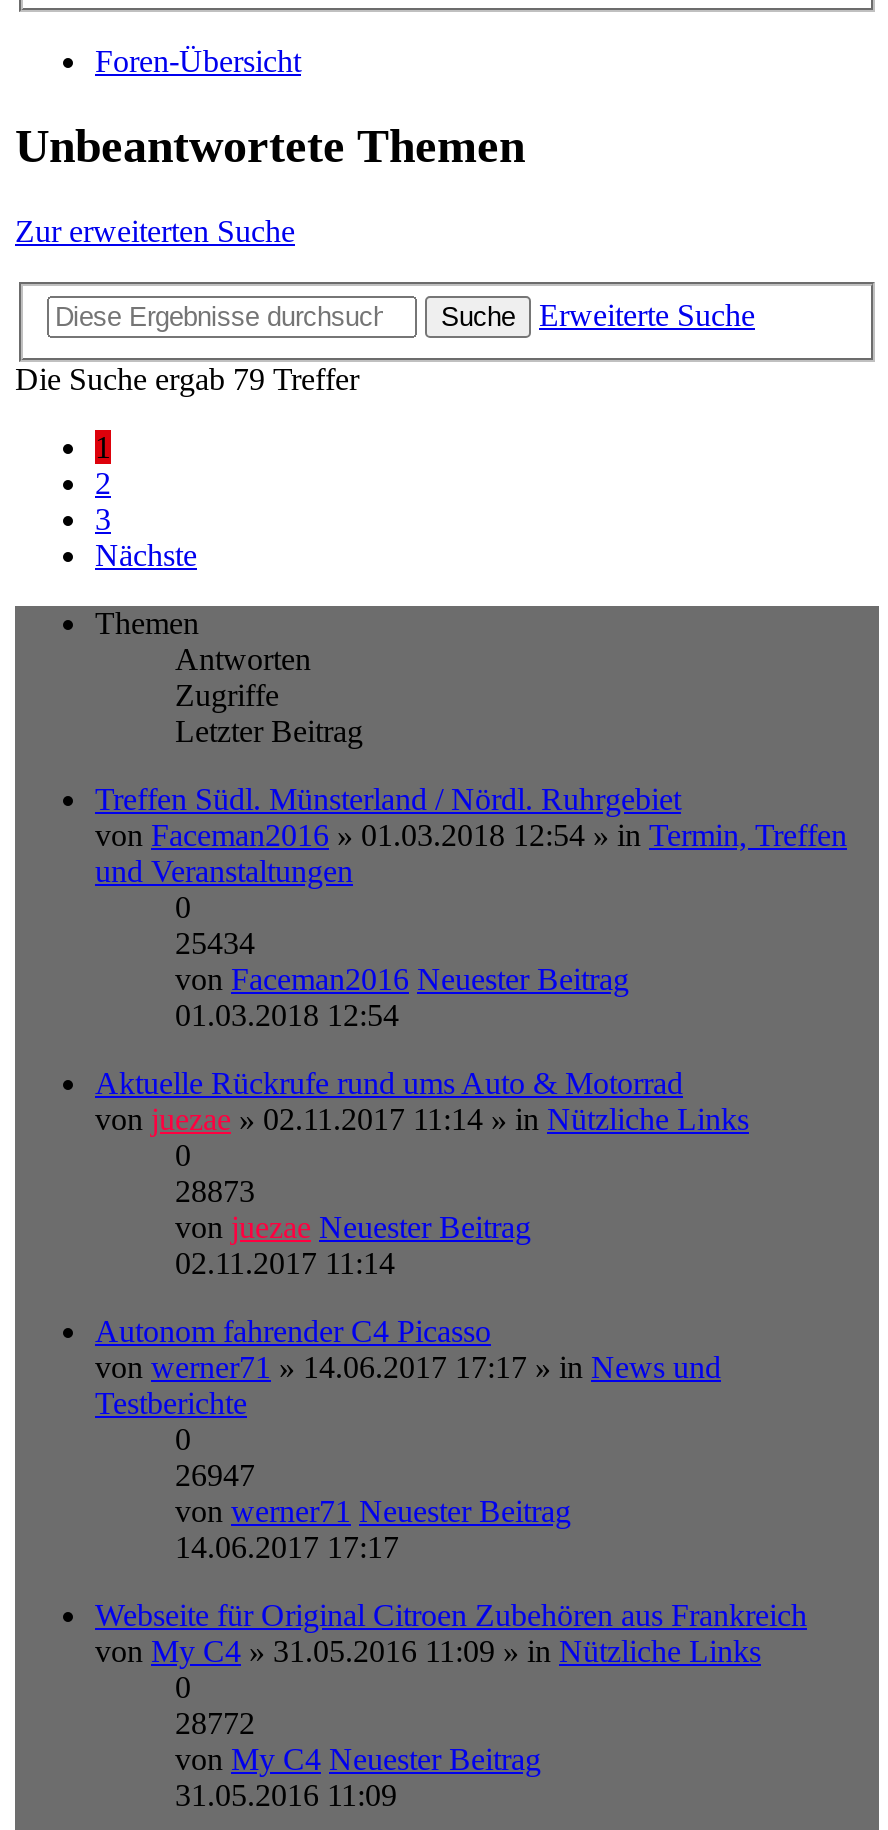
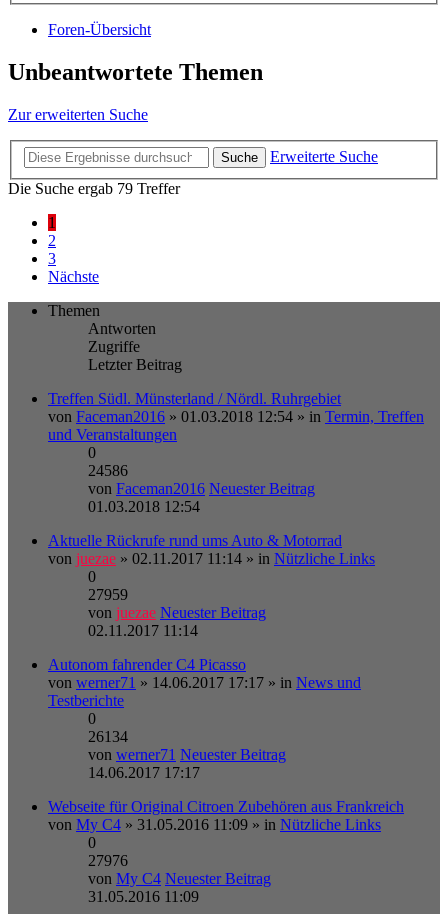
[175,927,255,961] 25434 -> [88,462,128,479] 24586
[175,1175,255,1209] 28873 -> [88,586,128,603] 27959
[175,1459,255,1493] 26947 -> [88,728,128,745] 26134
[175,1707,255,1741] 28772 -> [88,852,128,869] 27976

